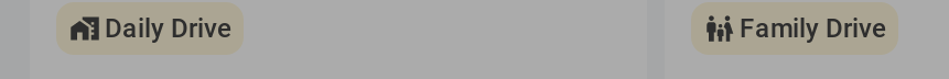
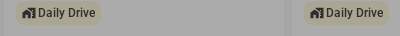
[740,13,885,43] Family Drive -> [326,6,383,20] Daily Drive

